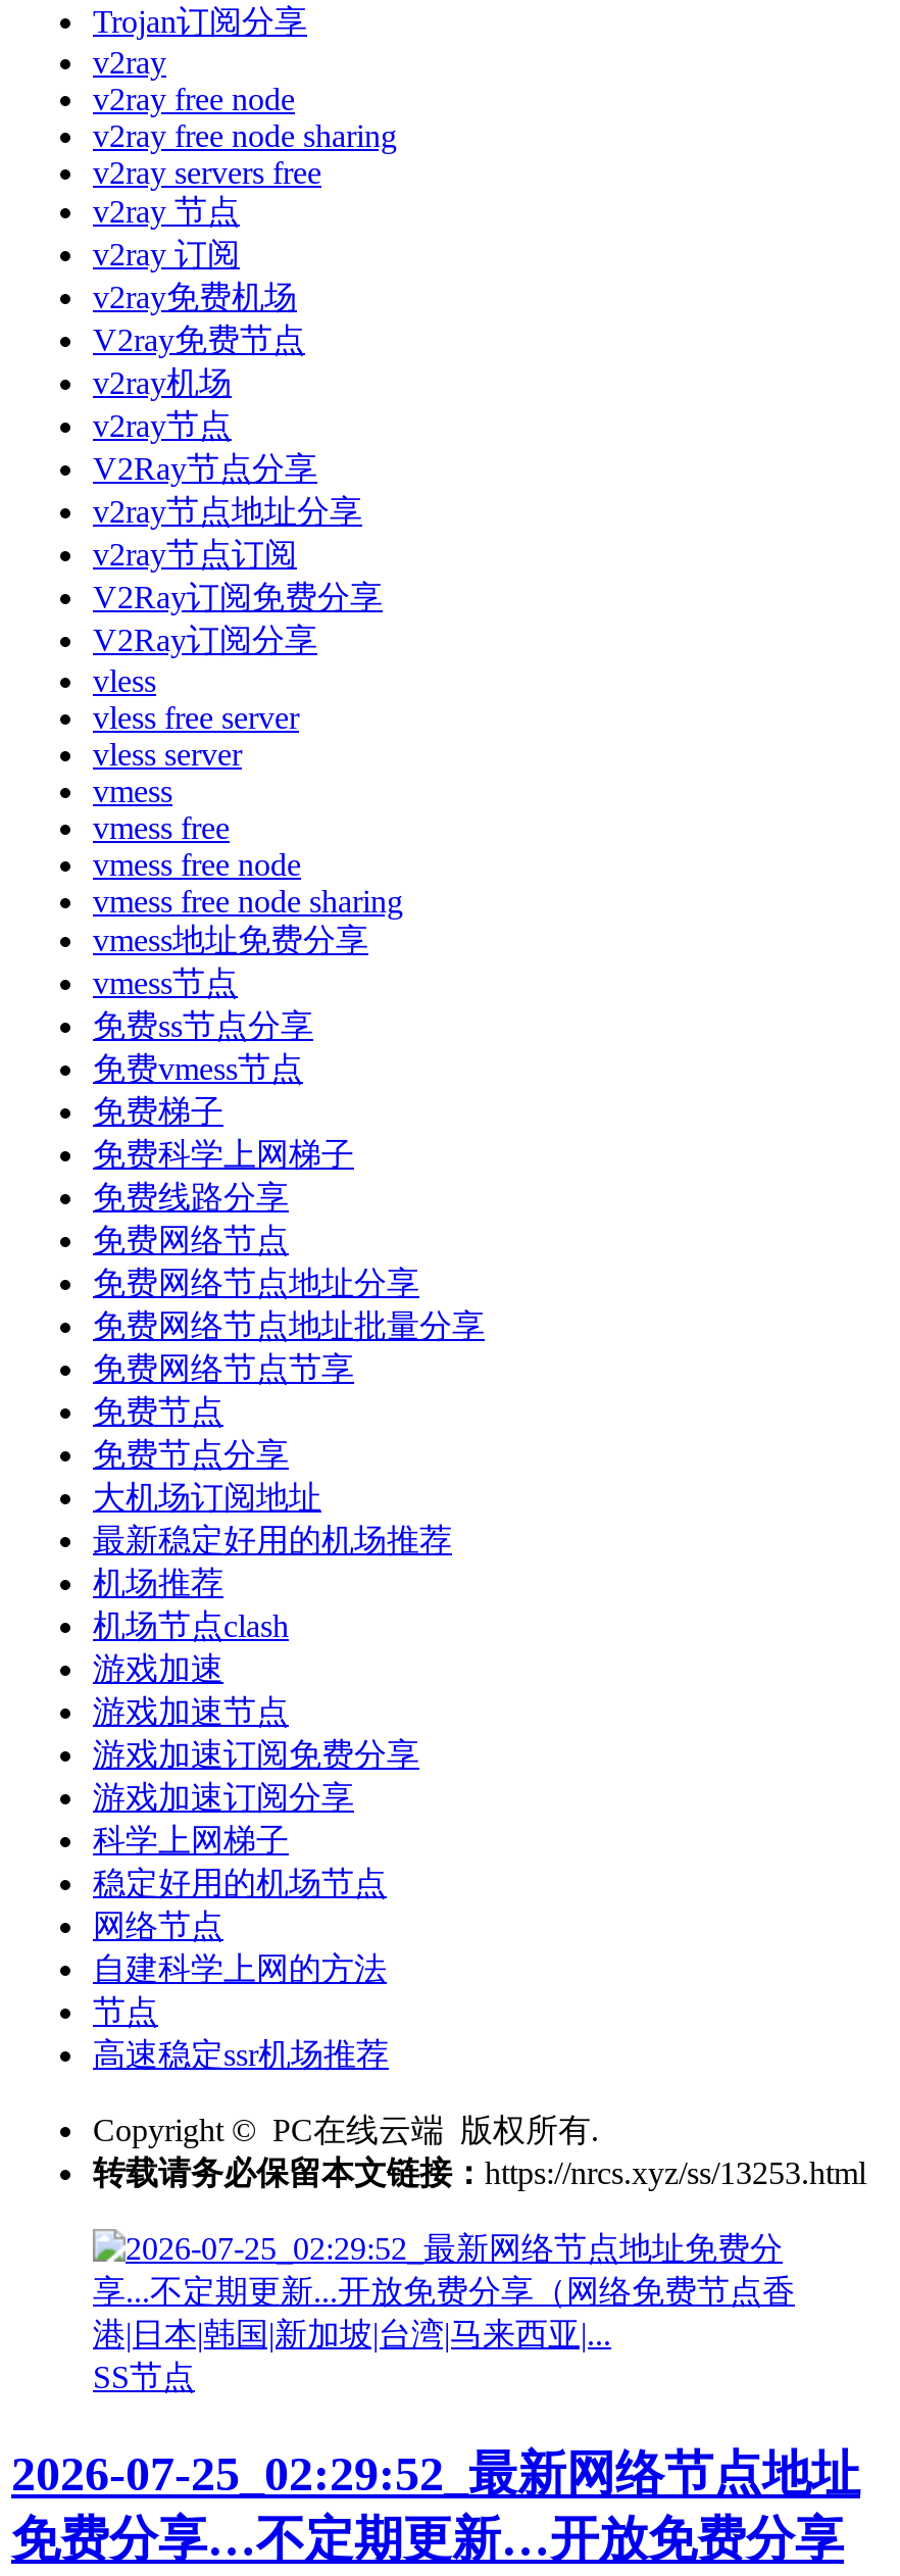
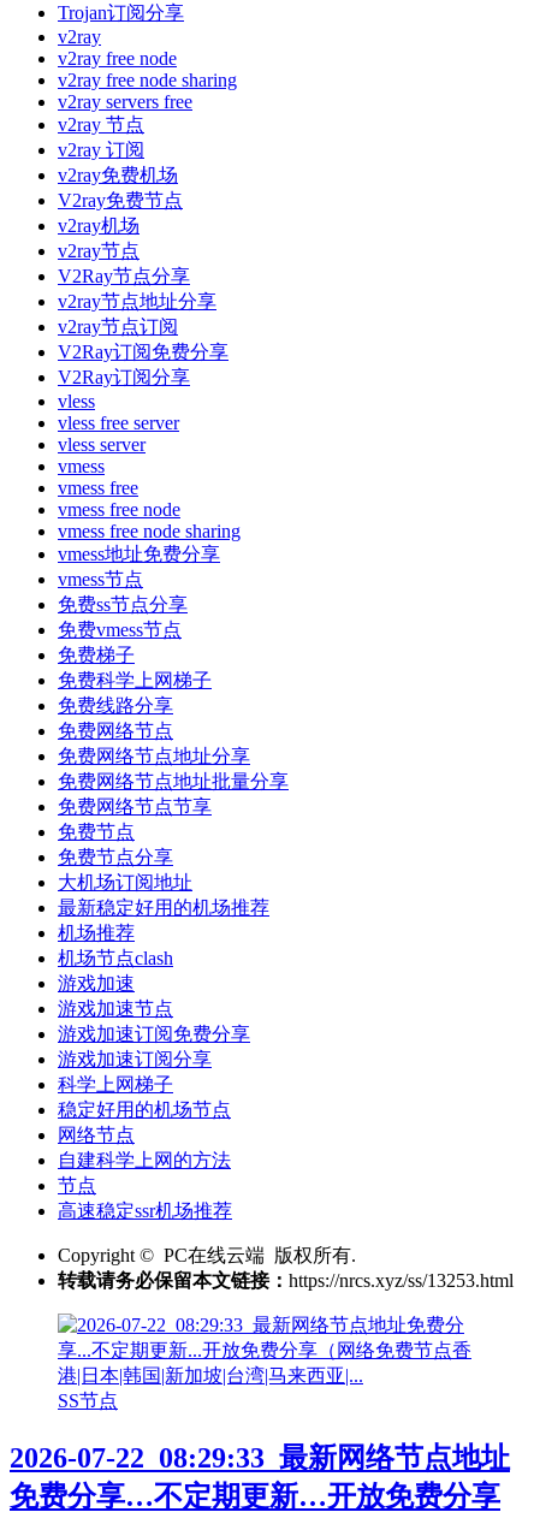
[11,2448,860,2501] 2026-07-25_02:29:52_最新网络节点地址 -> [10,1442,510,1474] 2026-07-22_08:29:33_最新网络节点地址

